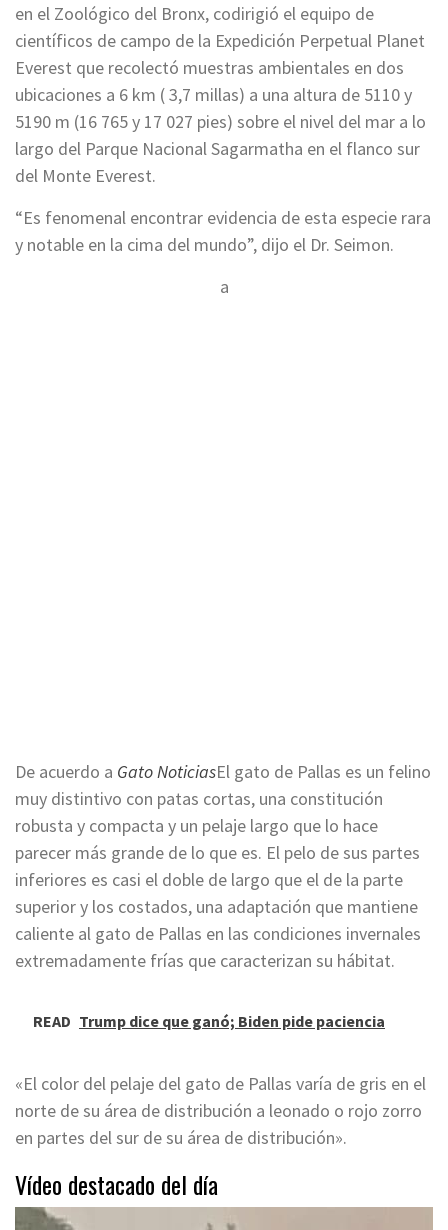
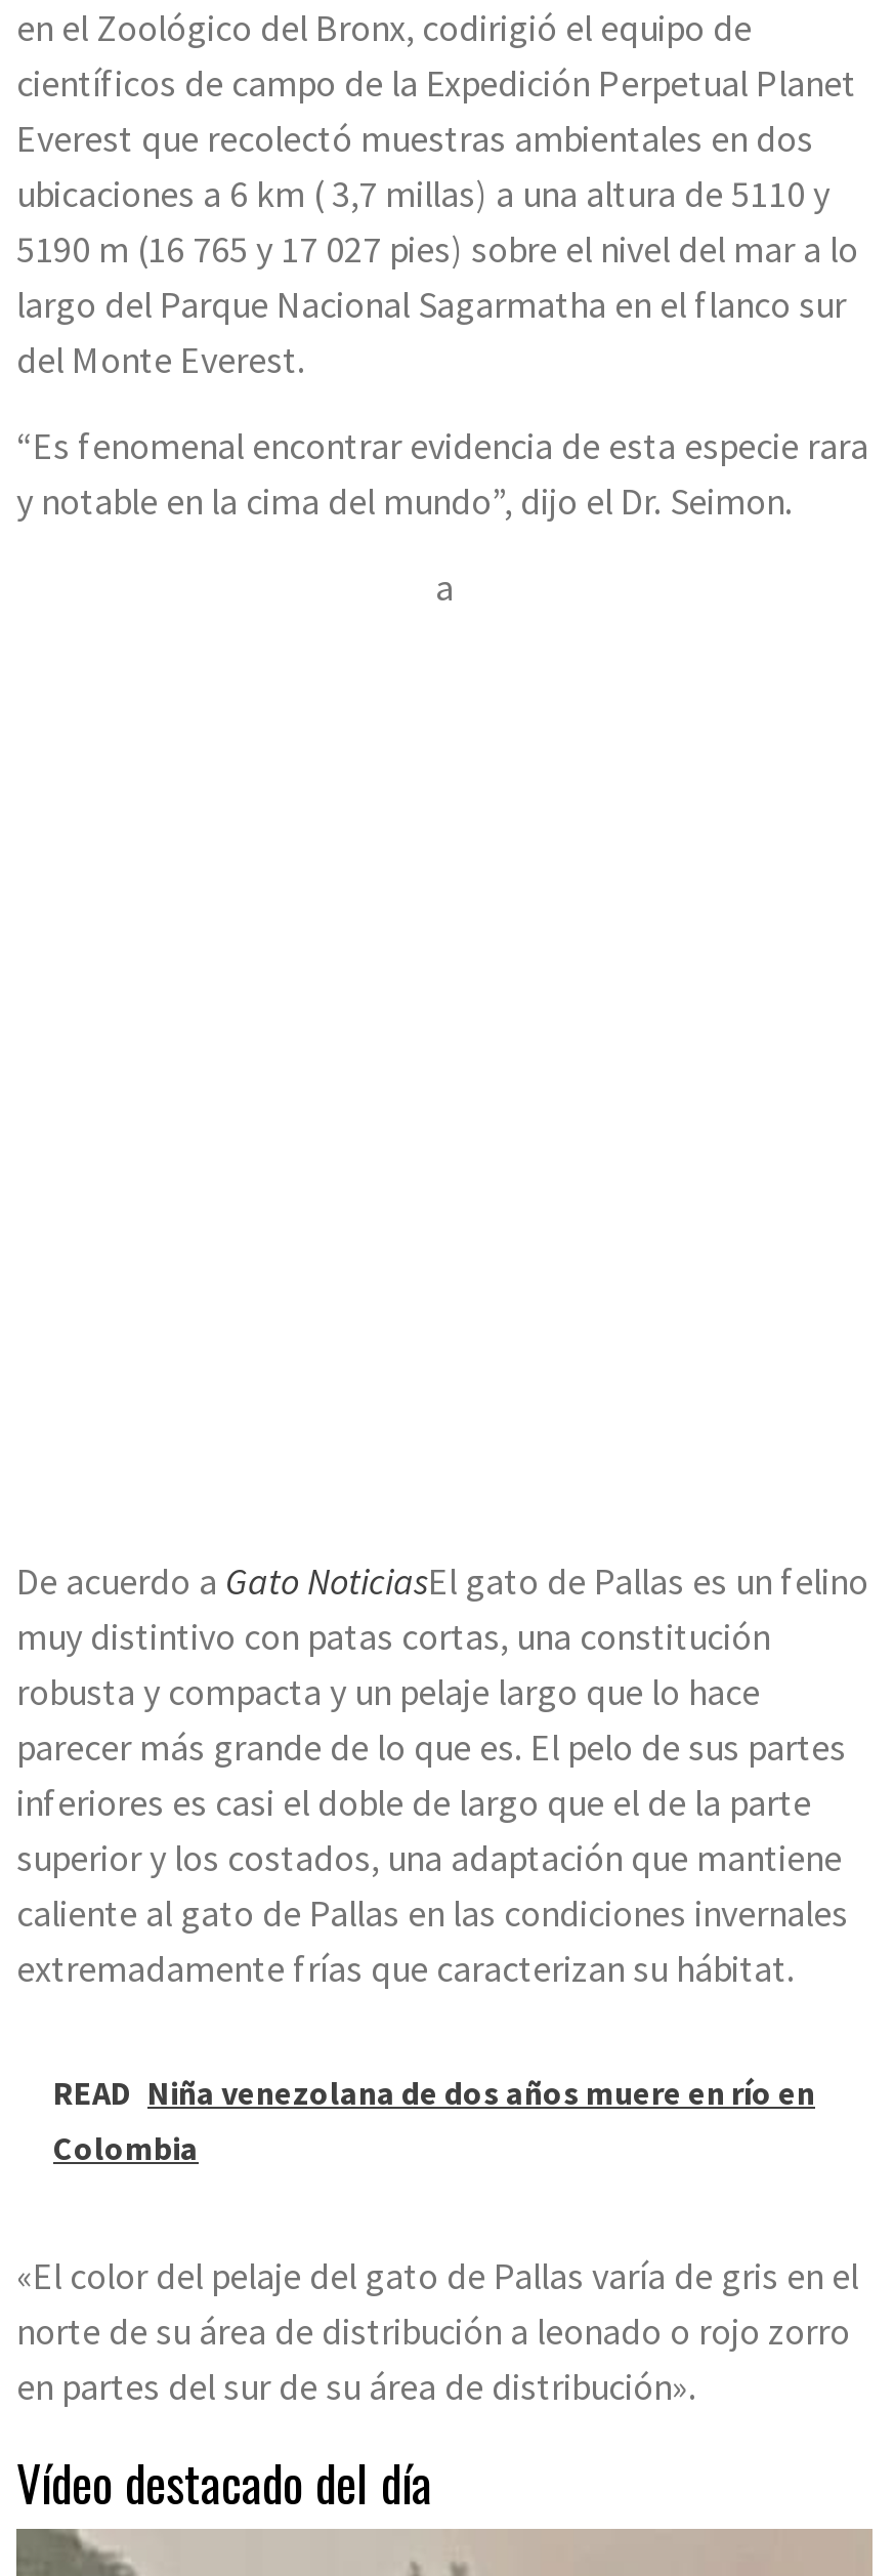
[33,1011,385,1031] READ Trump dice que ganó; Biden pide paciencia -> [53,2073,815,2169] READ Niña venezolana de dos años muere en río en | Colombia

